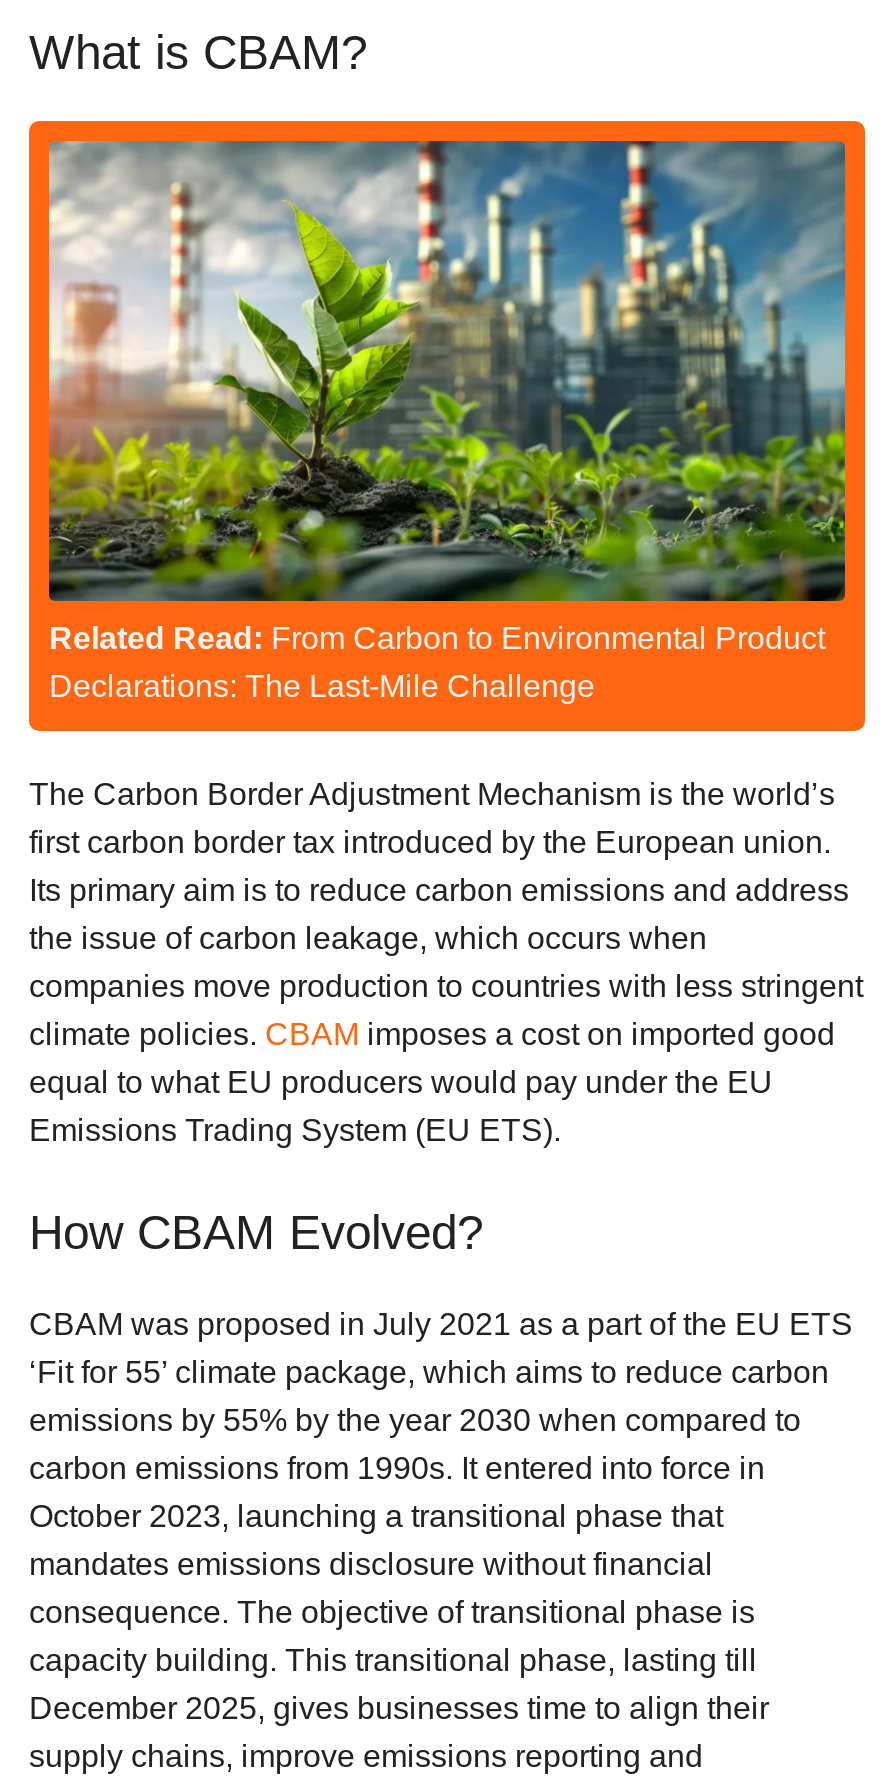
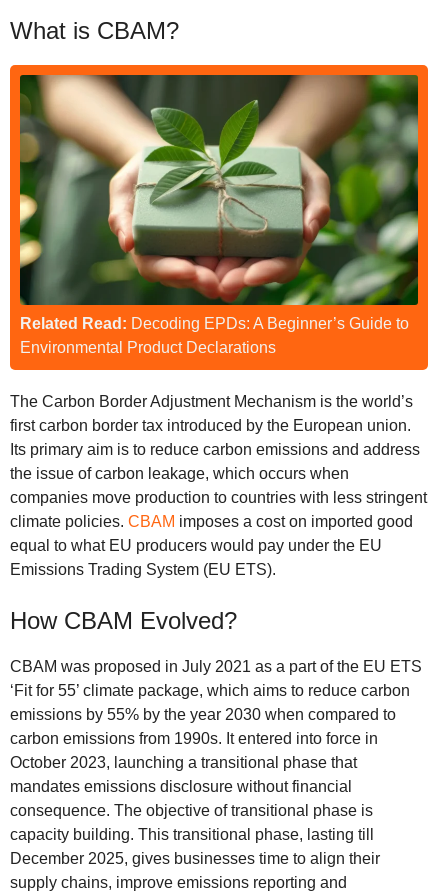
[47,139,847,704] [image] | Related Read: From Carbon to Environmental Product | Declarations: The Last-Mile Challenge -> [19,74,419,356] [image] | Related Read: Decoding EPDs: A Beginner’s Guide to | Environmental Product Declarations

